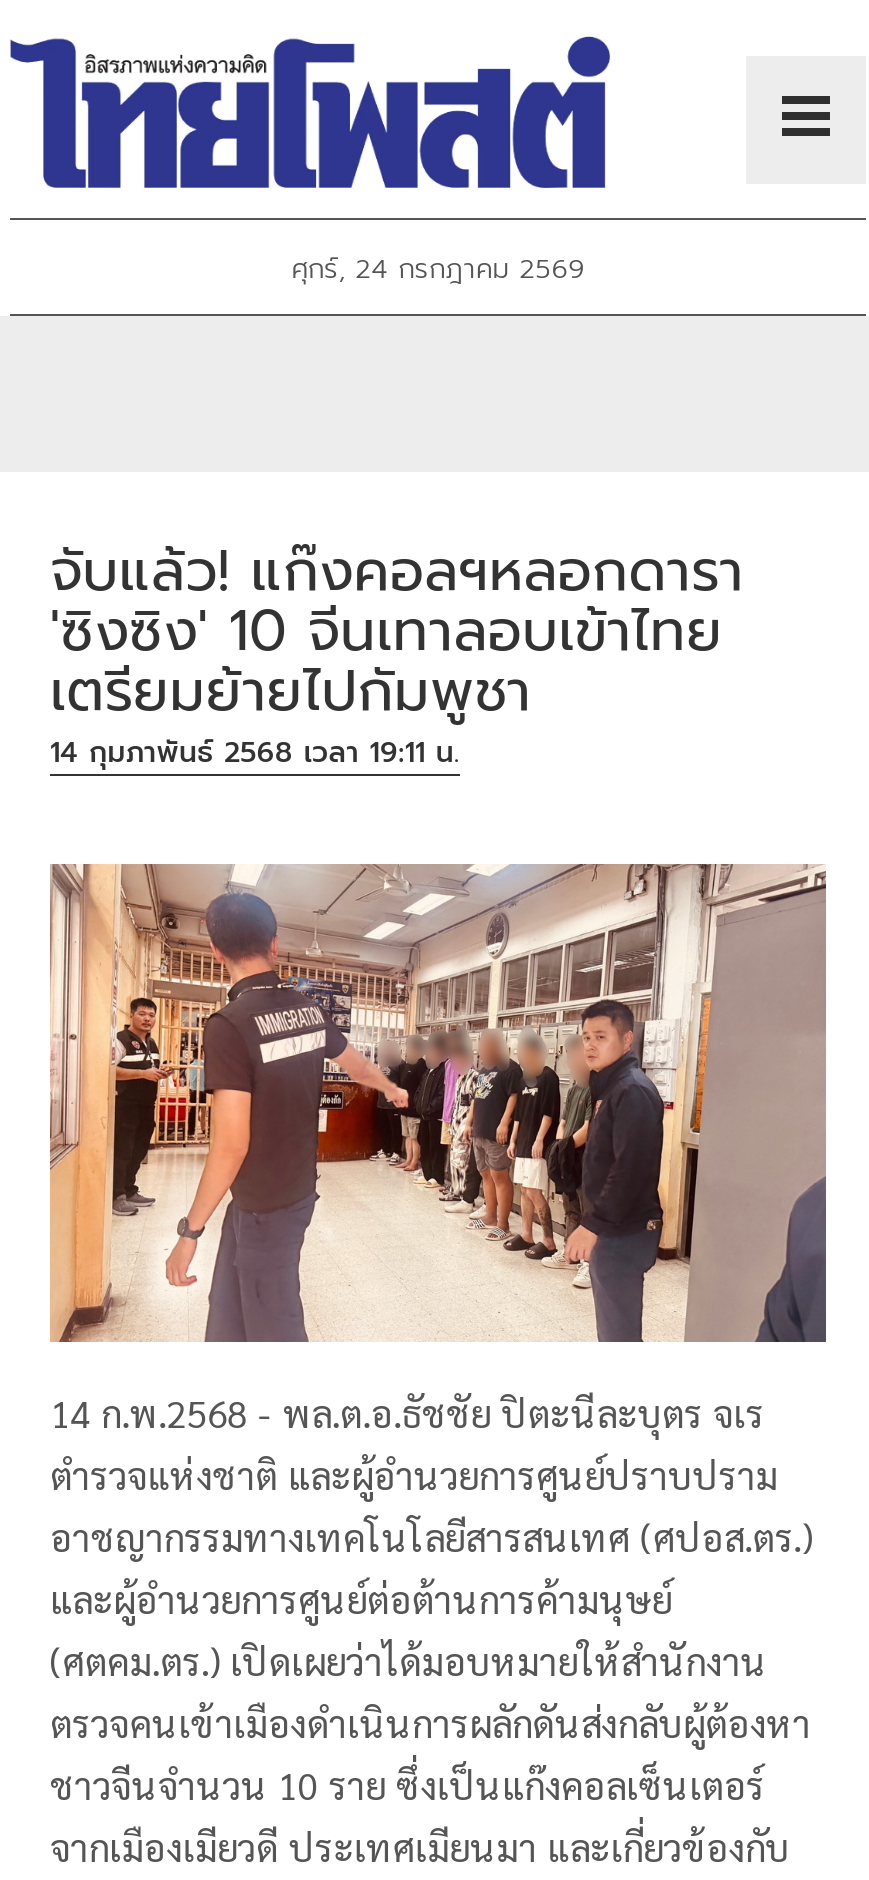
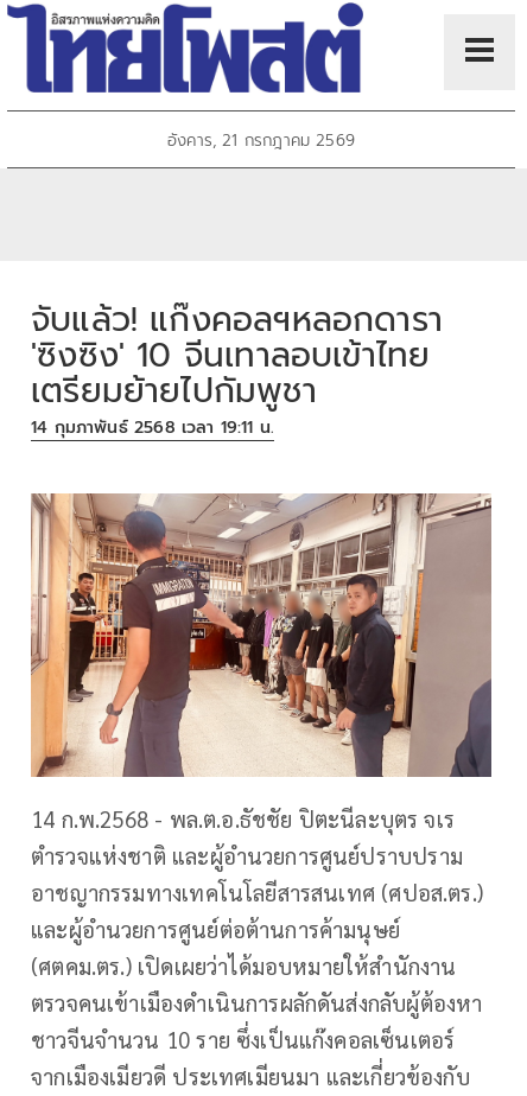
[291,249,585,291] ศุกร์, 24 กรกฎาคม 2569 -> [167,129,355,153] อังคาร, 21 กรกฎาคม 2569

